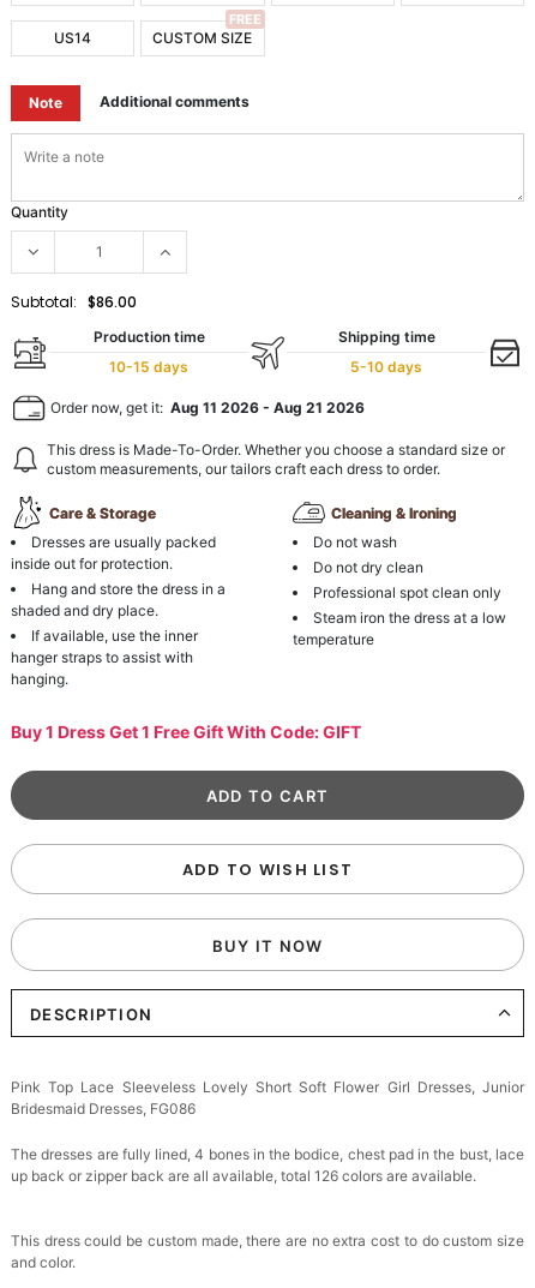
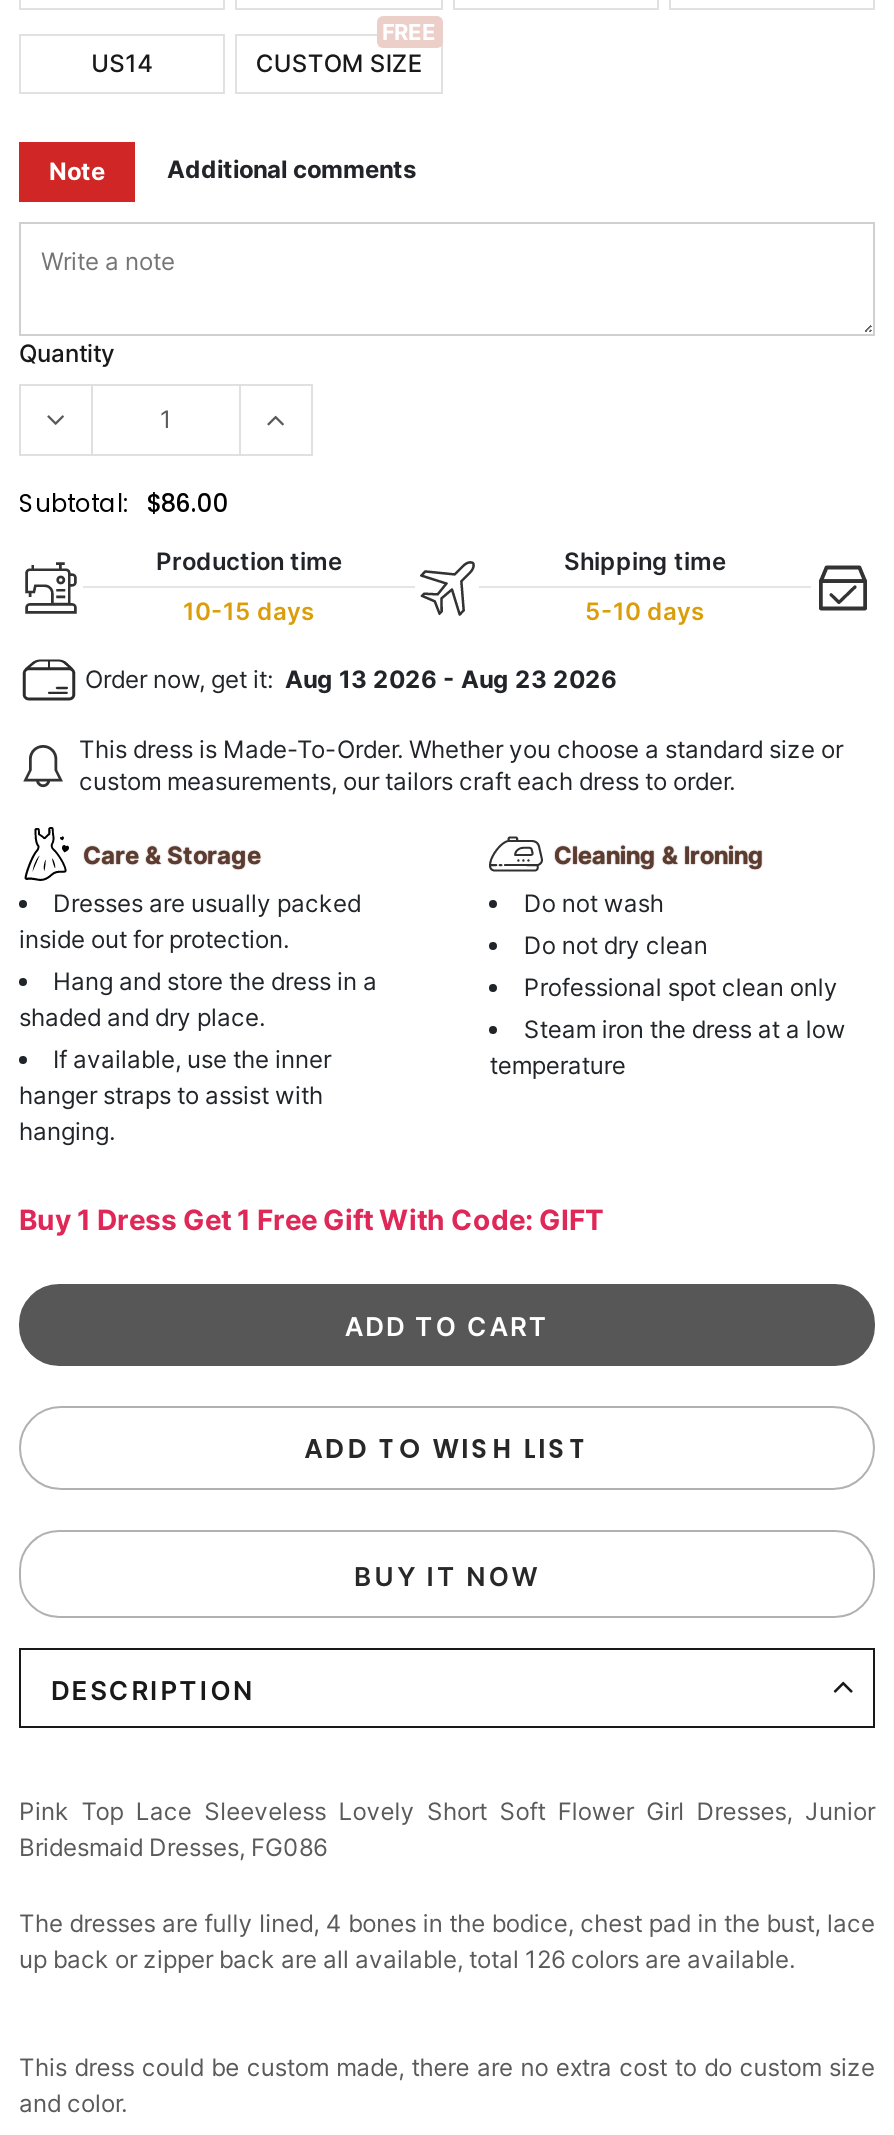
[47,399,365,417] Order now, get it: Aug 11 2026 - Aug 21 2026 -> [79,664,617,694] Order now, get it: Aug 13 2026 - Aug 23 2026

